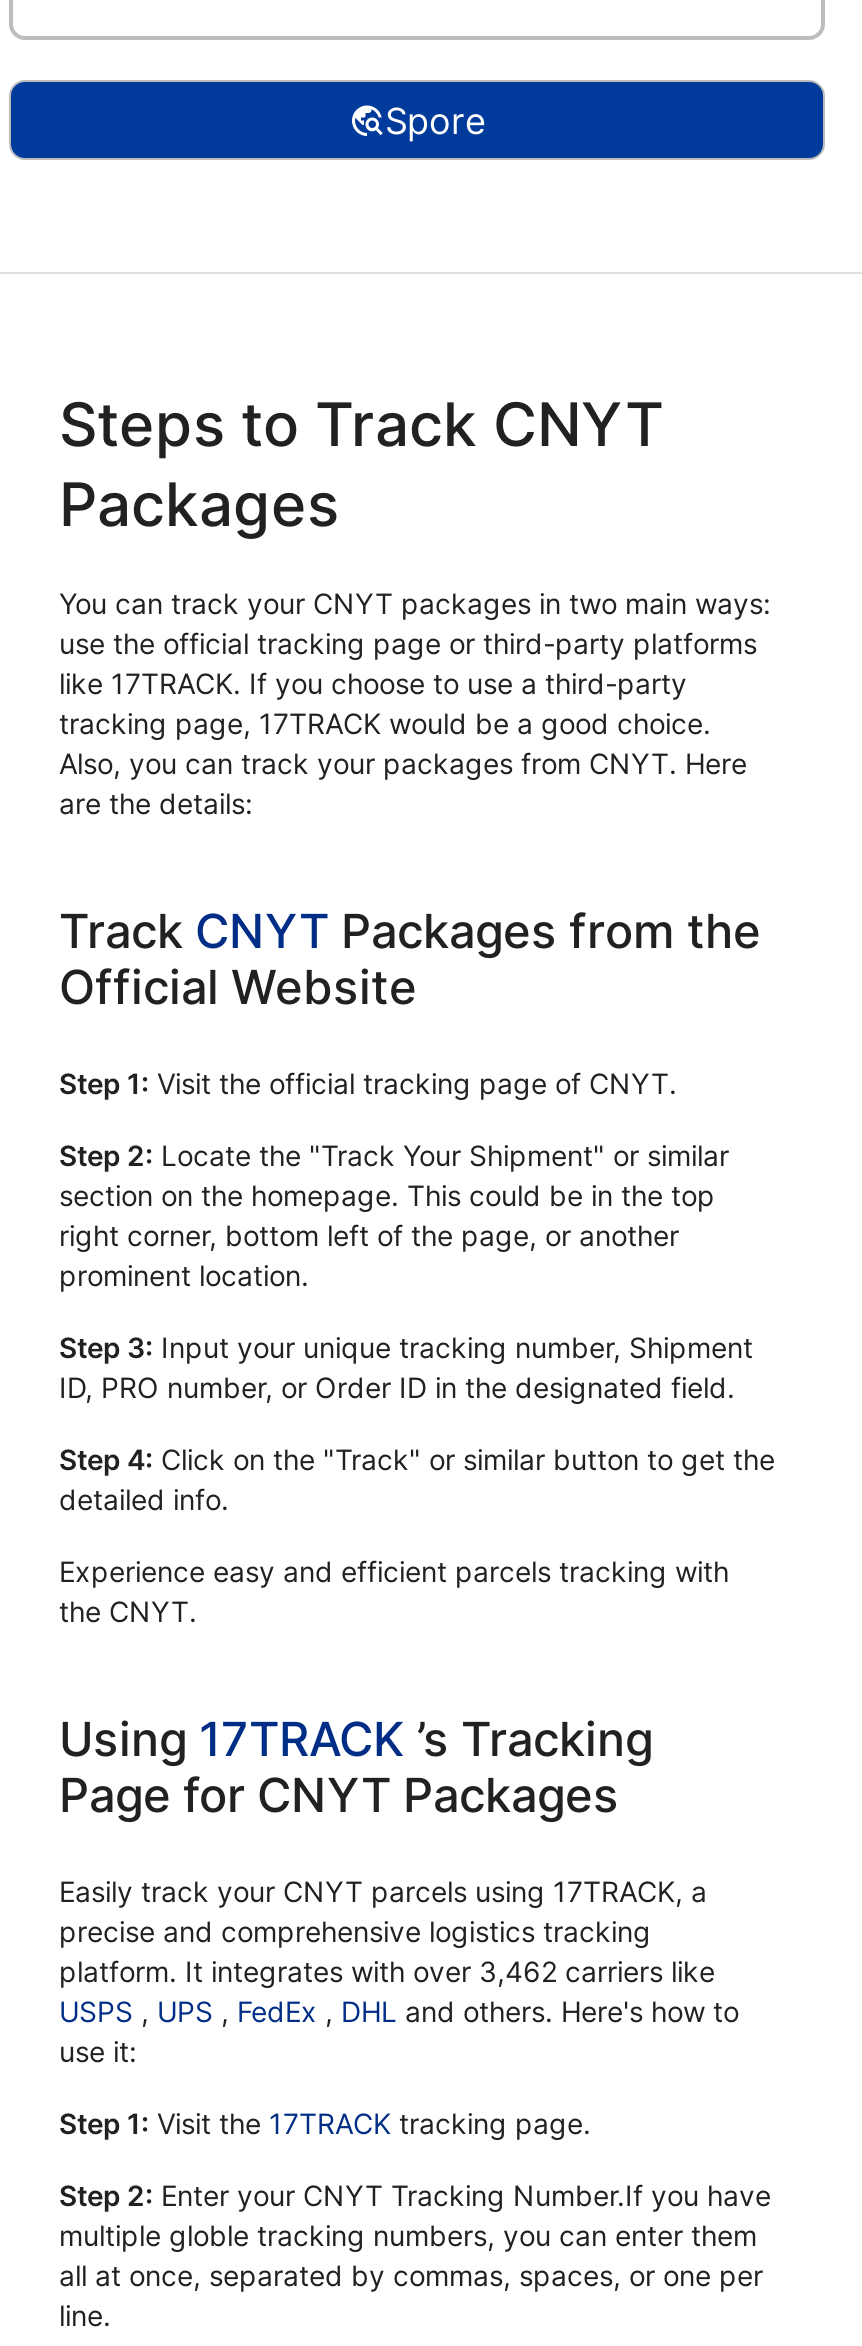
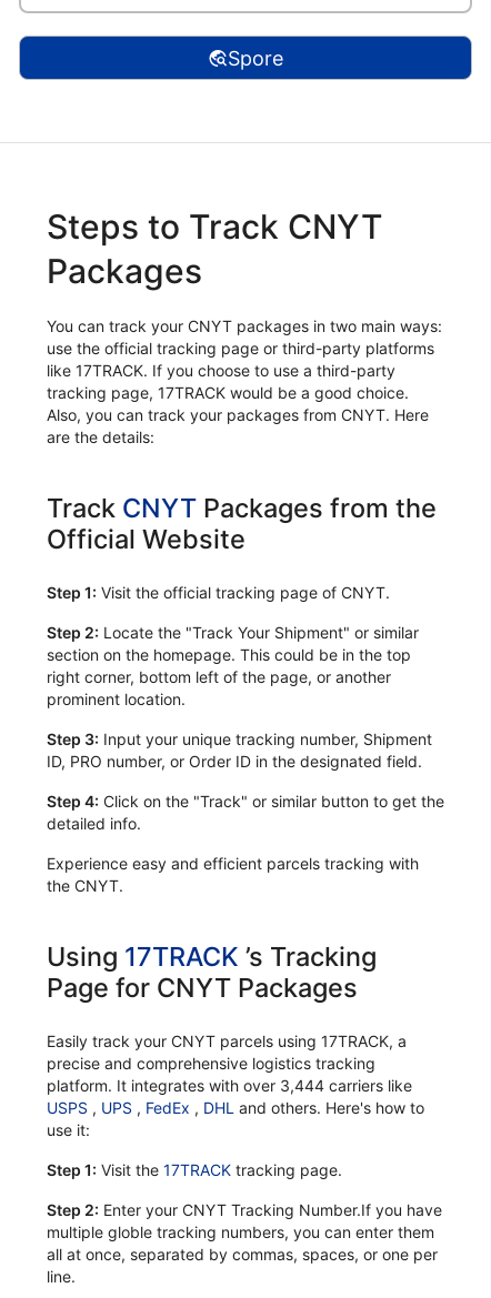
[59,1954,715,1988] platform. It integrates with over 3,462 carriers like -> [47,1076,412,1095] platform. It integrates with over 3,444 carriers like

